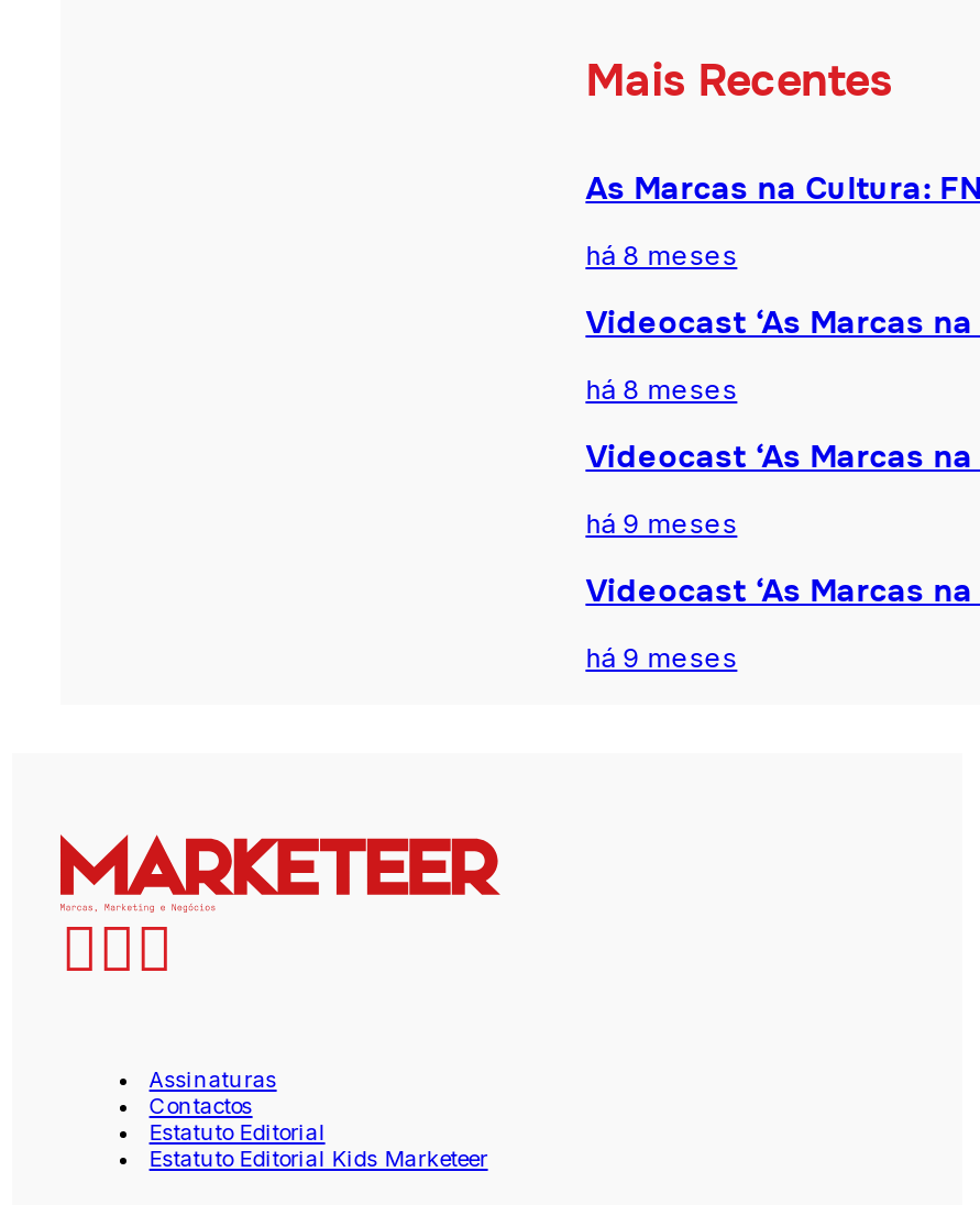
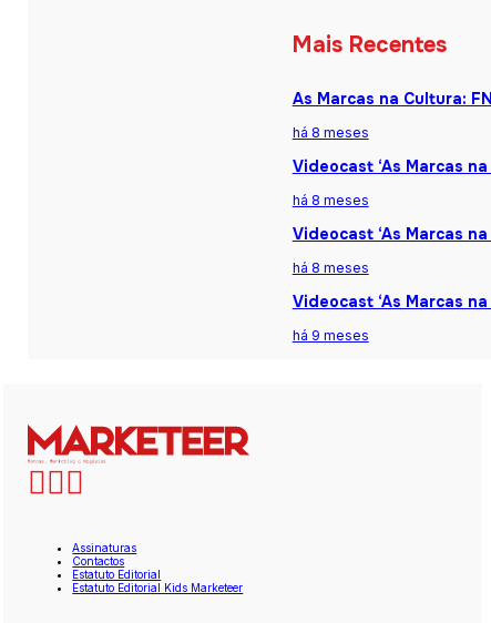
[586,507,737,540] há 9 meses -> [292,259,369,276] há 8 meses

